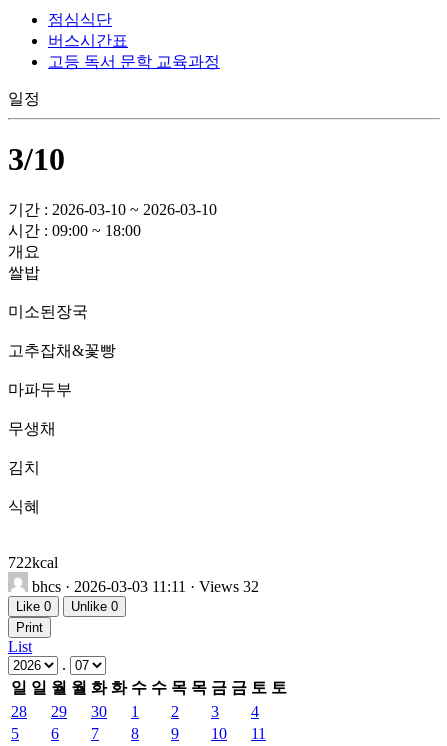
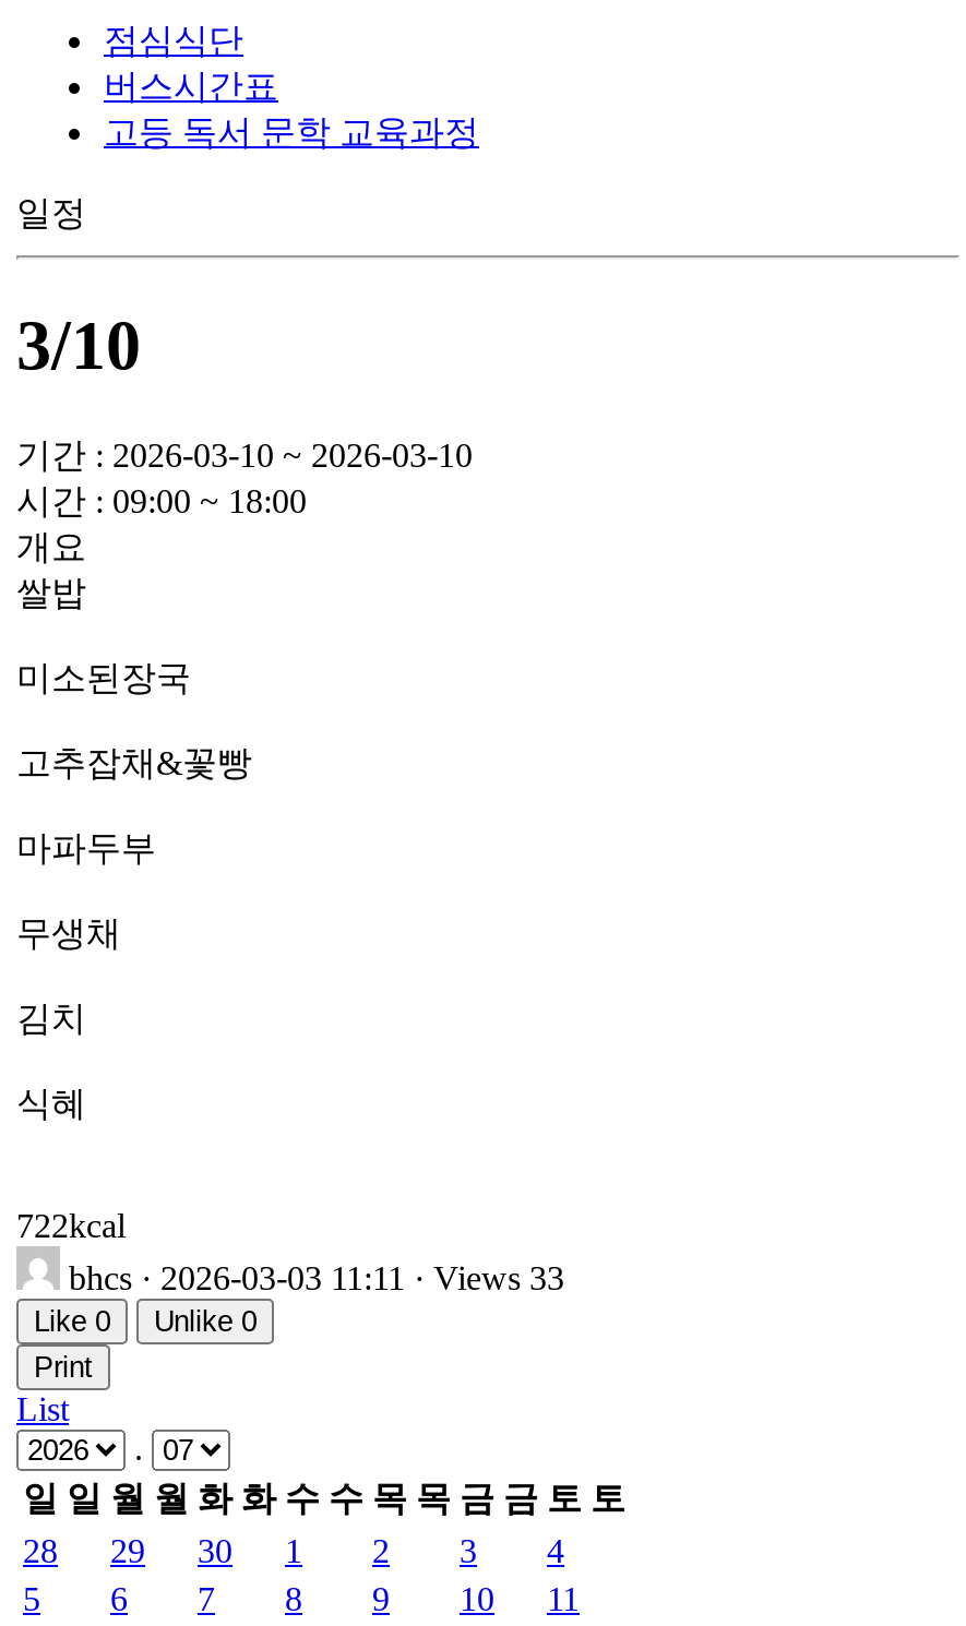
[28,578,259,595] bhcs · 2026-03-03 11:11 · Views 32 -> [60,1259,564,1296] bhcs · 2026-03-03 11:11 · Views 33

